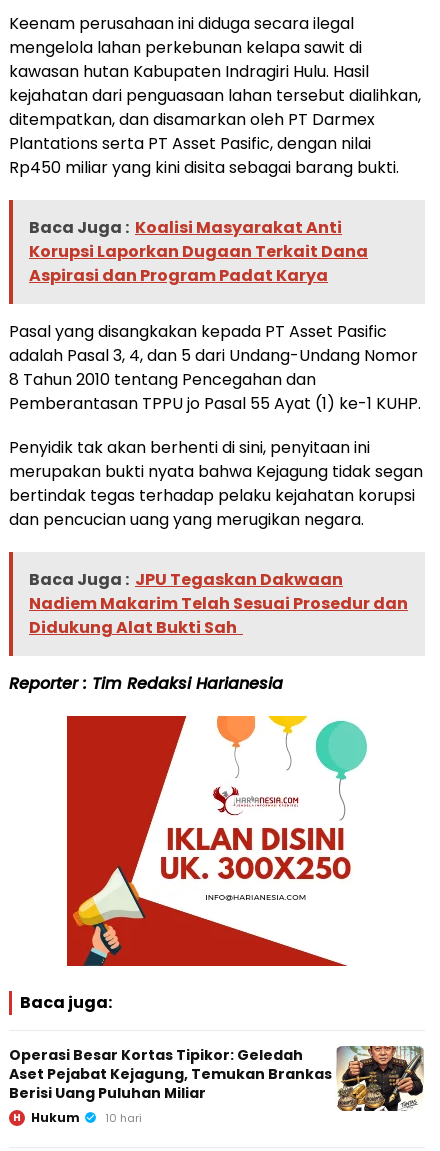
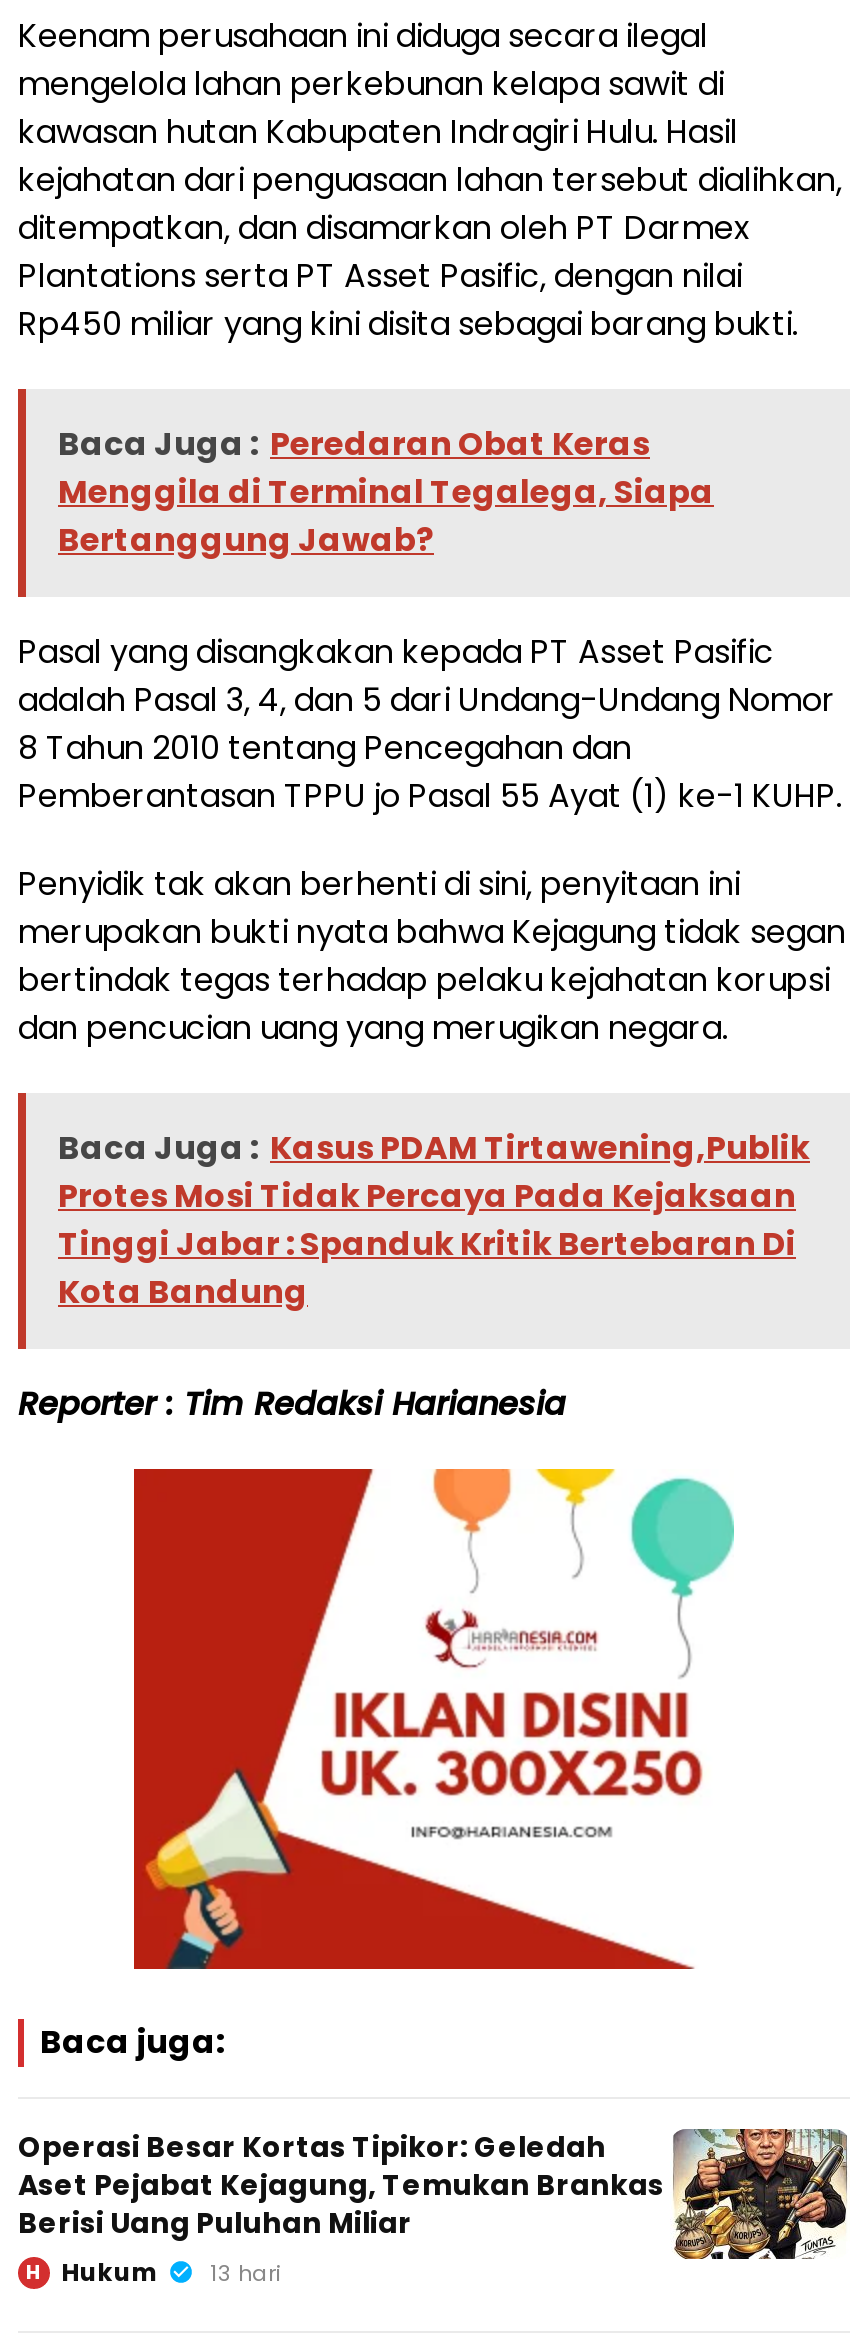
[29,216,368,287] Baca Juga : Koalisi Masyarakat Anti | Korupsi Laporkan Dugaan Terkait Dana | Aspirasi dan Program Padat Karya -> [58,421,714,563] Baca Juga : Peredaran Obat Keras | Menggila di Terminal Tegalega, Siapa | Bertanggung Jawab?
[29,568,408,639] Baca Juga : JPU Tegaskan Dakwaan | Nadiem Makarim Telah Sesuai Prosedur dan | Didukung Alat Bukti Sah -> [58,1125,810,1315] Baca Juga : Kasus PDAM Tirtawening,Publik | Protes Mosi Tidak Percaya Pada Kejaksaan | Tinggi Jabar : Spanduk Kritik Bertebaran Di | Kota Bandung
[13,1109,142,1126] H Hukum 10 hari -> [26,2255,282,2289] H Hukum 13 hari

